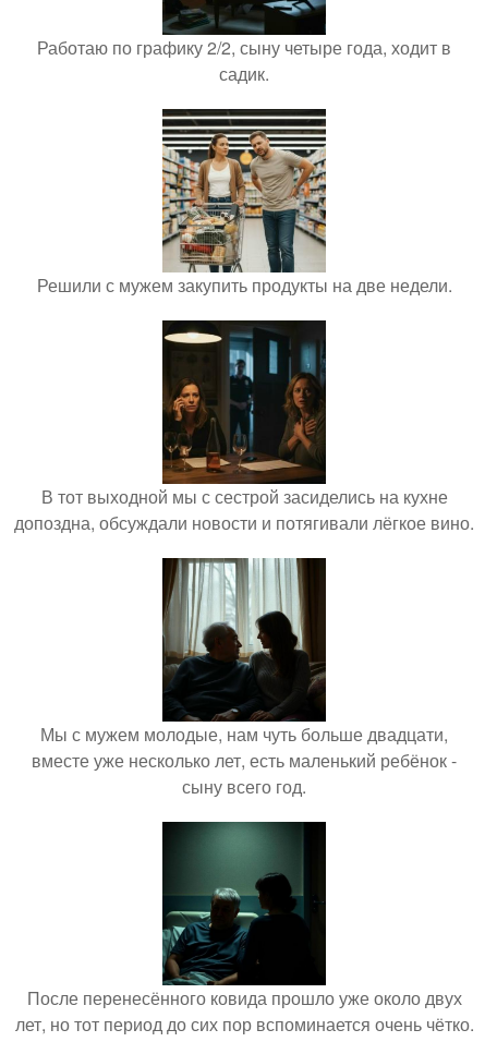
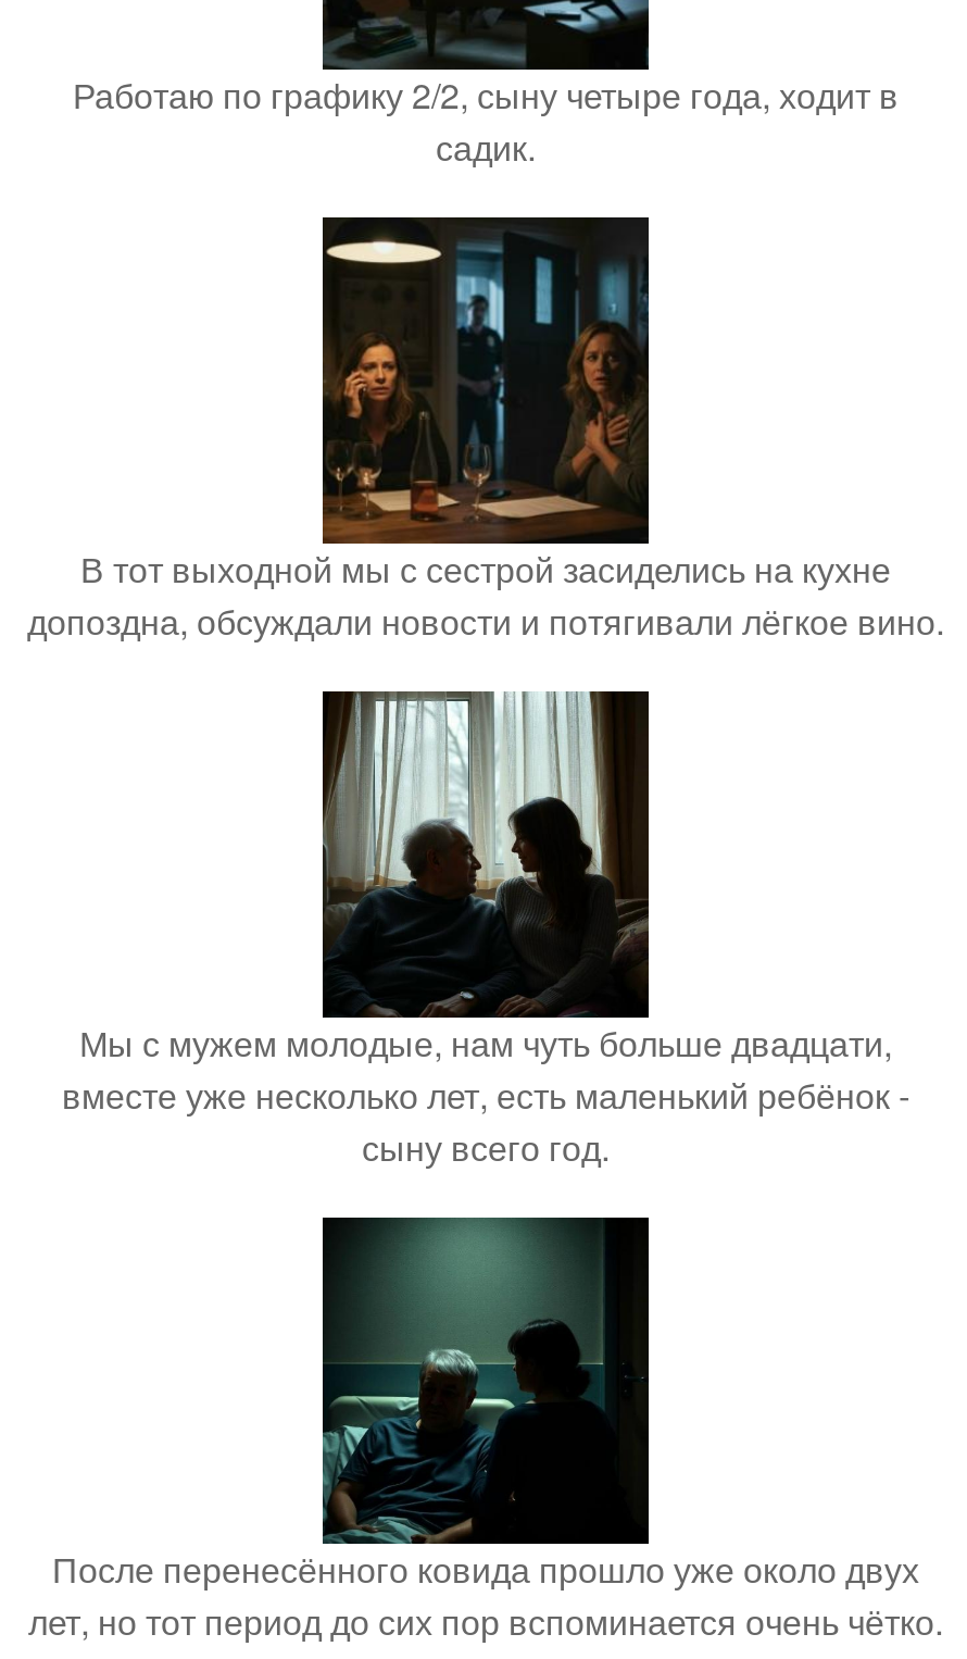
[37,113,452,298] [image] | Решили с мужем закупить продукты на две недели. -> none

